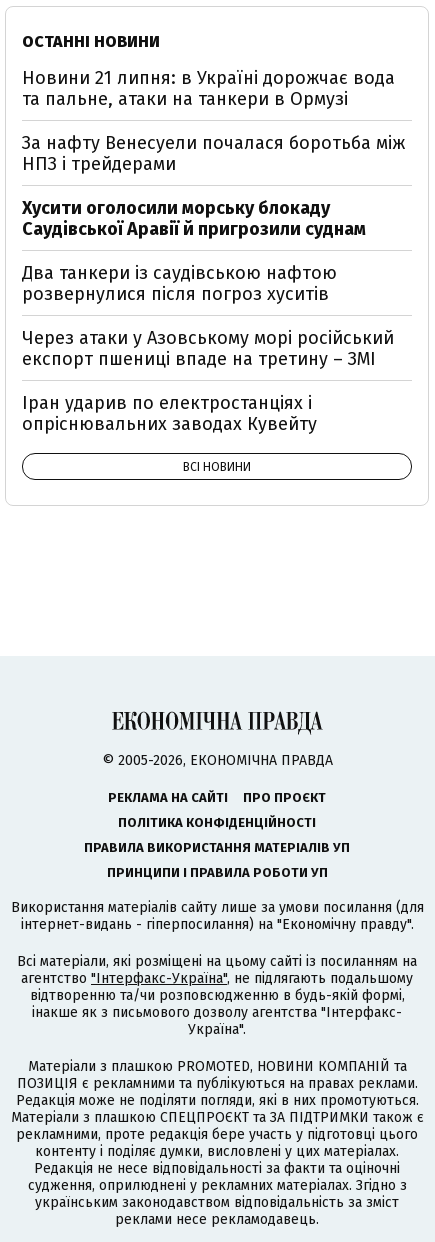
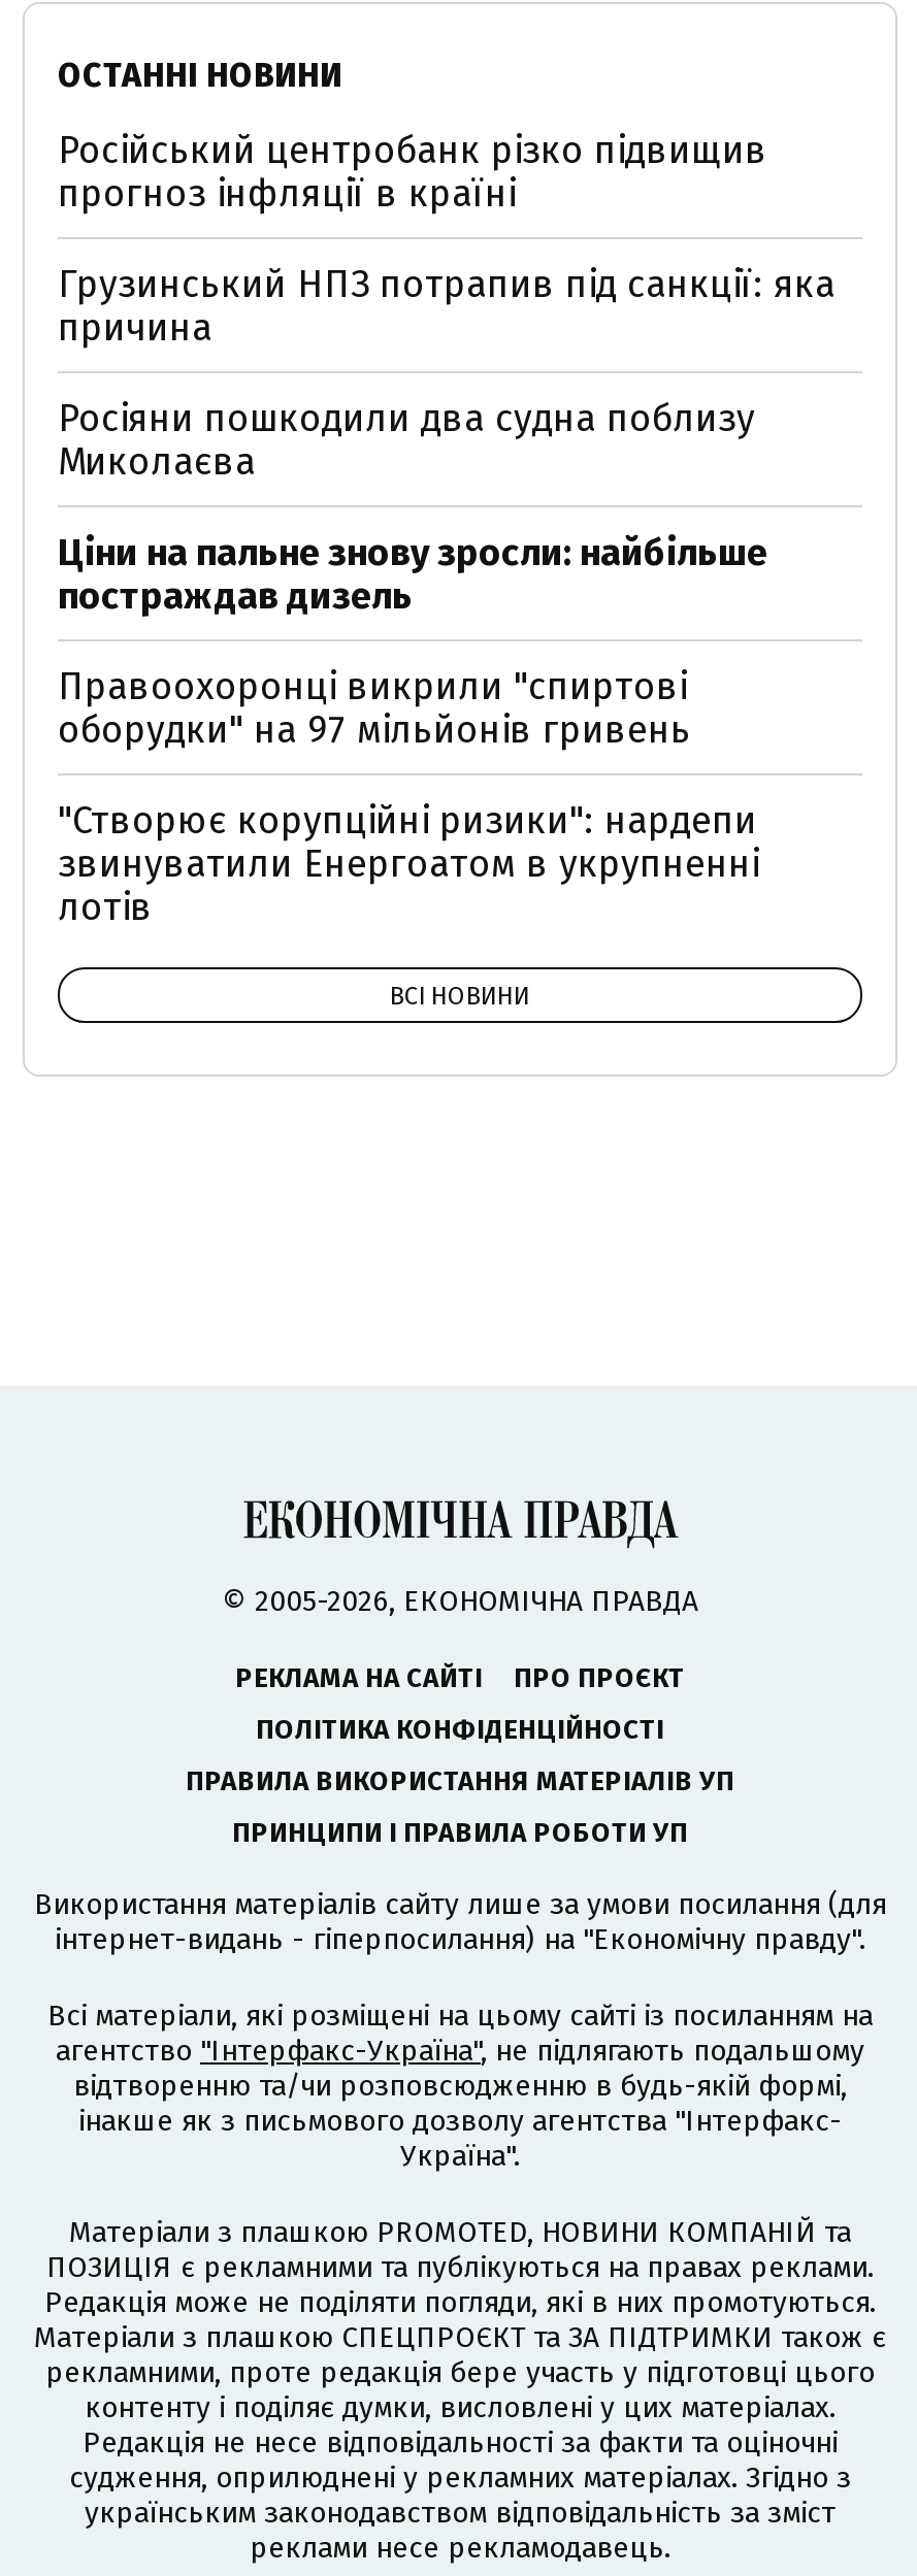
[22,67,395,110] Новини 21 липня: в Україні дорожчає вода | та пальне, атаки на танкери в Ормузі -> [58,129,767,217] Російський центробанк різко підвищив | прогноз інфляції в країні
[22,132,405,175] За нафту Венесуели почалася боротьба між | НПЗ і трейдерами -> [58,263,836,351] Грузинський НПЗ потрапив під санкції: яка | причина
[22,197,366,240] Хусити оголосили морську блокаду | Саудівської Аравії й пригрозили суднам -> [58,397,755,486] Росіяни пошкодили два судна поблизу | Миколаєва
[22,262,337,305] Два танкери із саудівською нафтою | розвернулися після погроз хуситів -> [58,531,767,620] Ціни на пальне знову зросли: найбільше | постраждав дизель
[22,327,394,370] Через атаки у Азовському морі російський | експорт пшениці впаде на третину – ЗМІ -> [58,665,691,754] Правоохоронці викрили "спиртові | оборудки" на 97 мільйонів гривень
[22,392,317,435] Іран ударив по електростанціях і | опріснювальних заводах Кувейту -> [58,799,759,931] "Створює корупційні ризики": нардепи | звинуватили Енергоатом в укрупненні | лотів

